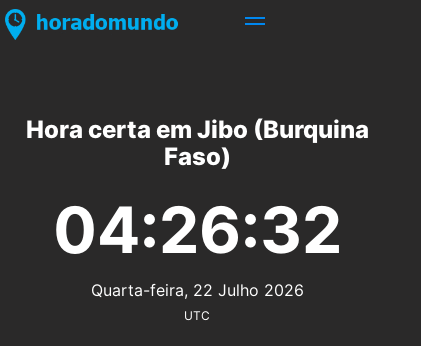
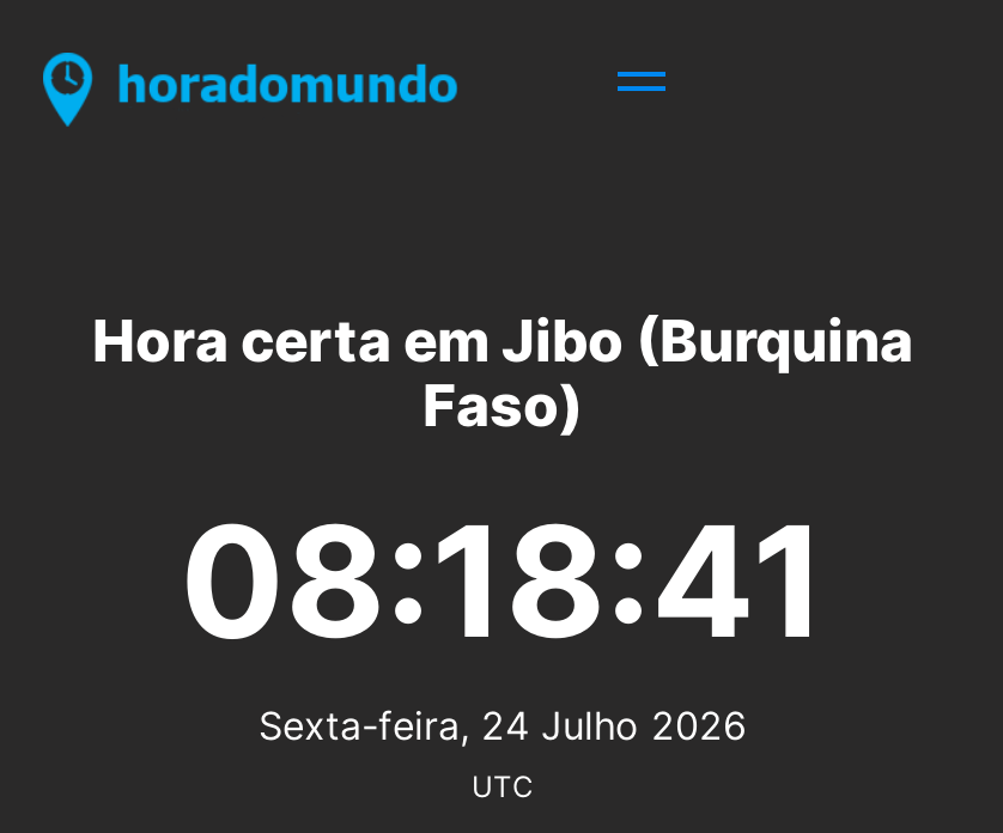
[52,191,341,268] 04:26:32 -> [180,487,826,672] 08:18:41
[90,280,303,300] Quarta-feira, 22 Julho 2026 -> [259,700,747,748] Sexta-feira, 24 Julho 2026

